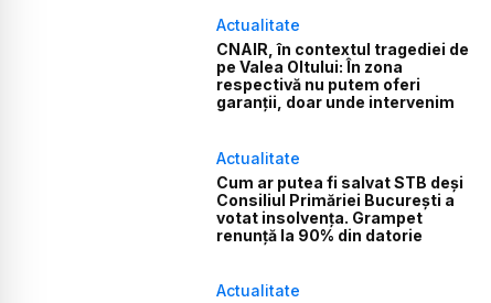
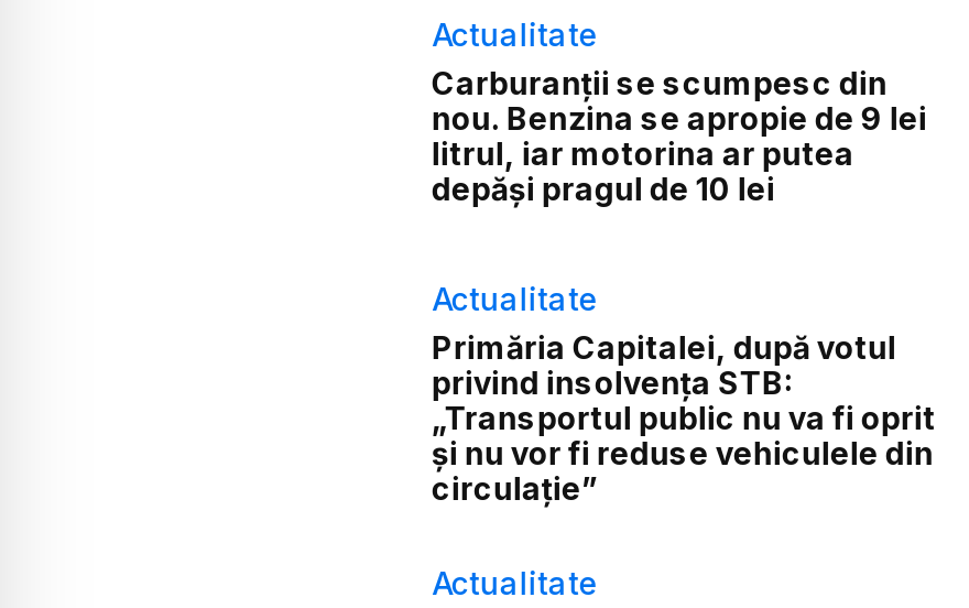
[217,40,469,112] CNAIR, în contextul tragediei de | pe Valea Oltului: În zona | respectivă nu putem oferi | garanții, doar unde intervenim -> [431,64,927,207] Carburanții se scumpesc din | nou. Benzina se apropie de 9 lei | litrul, iar motorina ar putea | depăși pragul de 10 lei
[217,173,464,244] Cum ar putea fi salvat STB deși | Consiliul Primăriei București a | votat insolvența. Grampet | renunță la 90% din datorie -> [431,329,936,507] Primăria Capitalei, după votul | privind insolvența STB: | „Transportul public nu va fi oprit | și nu vor fi reduse vehiculele din | circulație”

